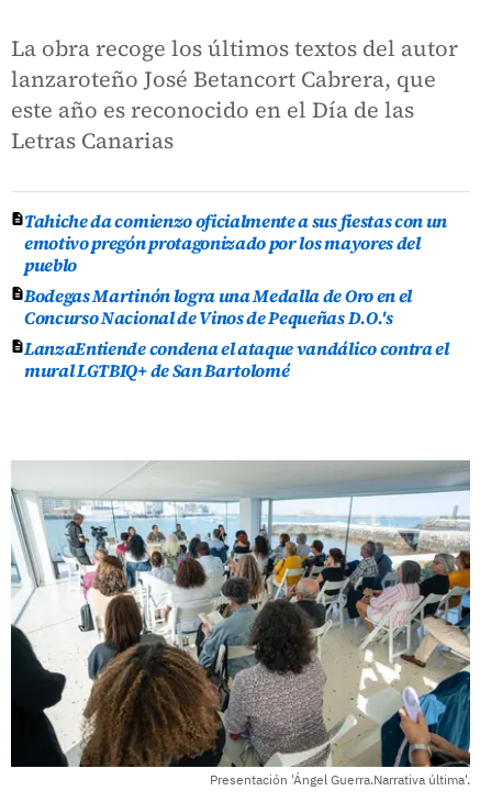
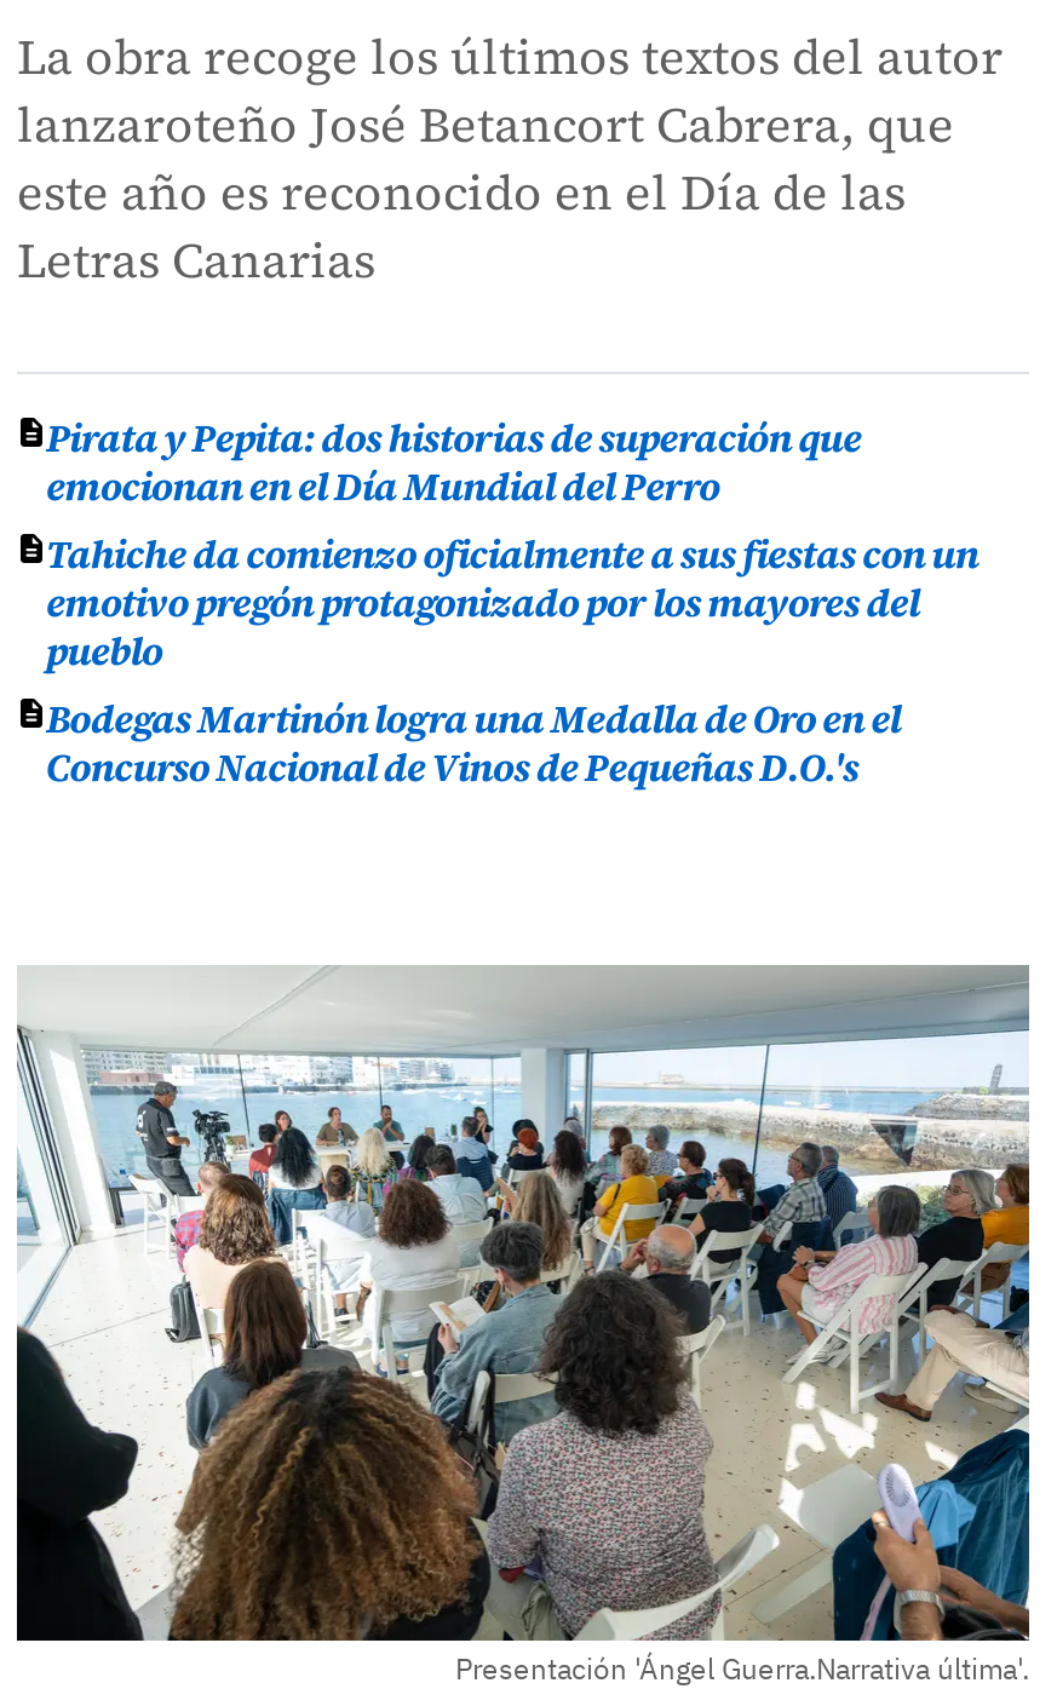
none -> [46,410,861,512] Pirata y Pepita: dos historias de superación que | emocionan en el Día Mundial del Perro
moved [24,209,447,330] -> [46,527,978,793]: Tahiche da comienzo oficialmente a sus fiestas con un | emotivo pregón protagonizado por los mayores del | pueblo | Bodegas Martinón logra una Medalla de Oro en el | Concurso Nacional de Vinos de Pequeñas D.O.'s
[24,336,449,382] LanzaEntiende condena el ataque vandálico contra el | mural LGTBIQ+ de San Bartolomé -> none

